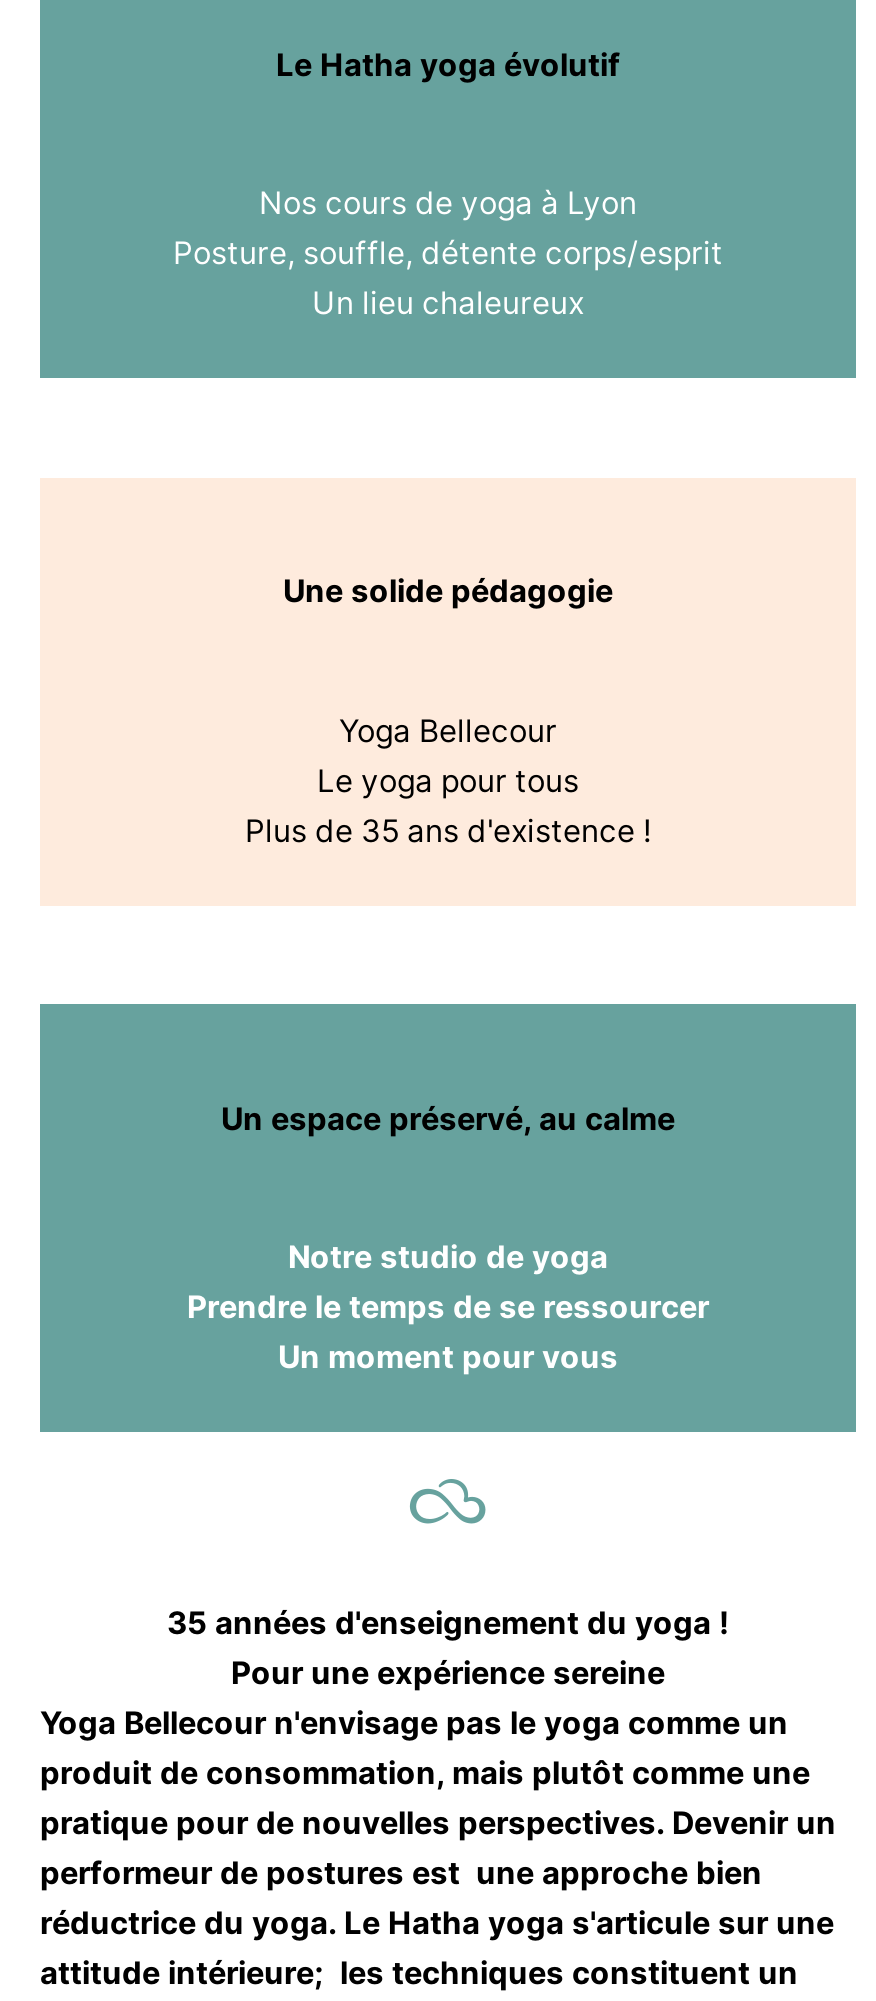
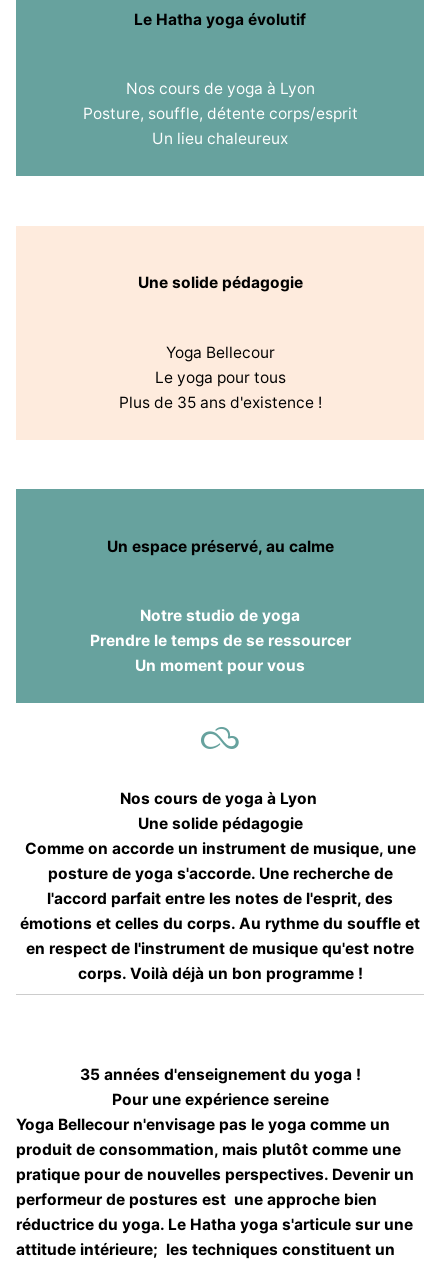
none -> [20,789,420,983] Nos cours de yoga à Lyon | Une solide pédagogie | Comme on accorde un instrument de musique, une | posture de yoga s'accorde. Une recherche de | l'accord parfait entre les notes de l'esprit, des | émotions et celles du corps. Au rythme du souffle et | en respect de l'instrument de musique qu'est notre | corps. Voilà déjà un bon programme !

